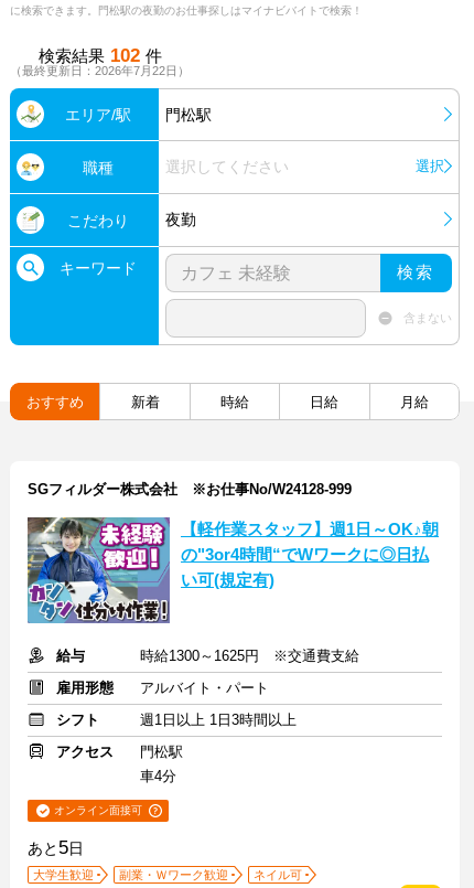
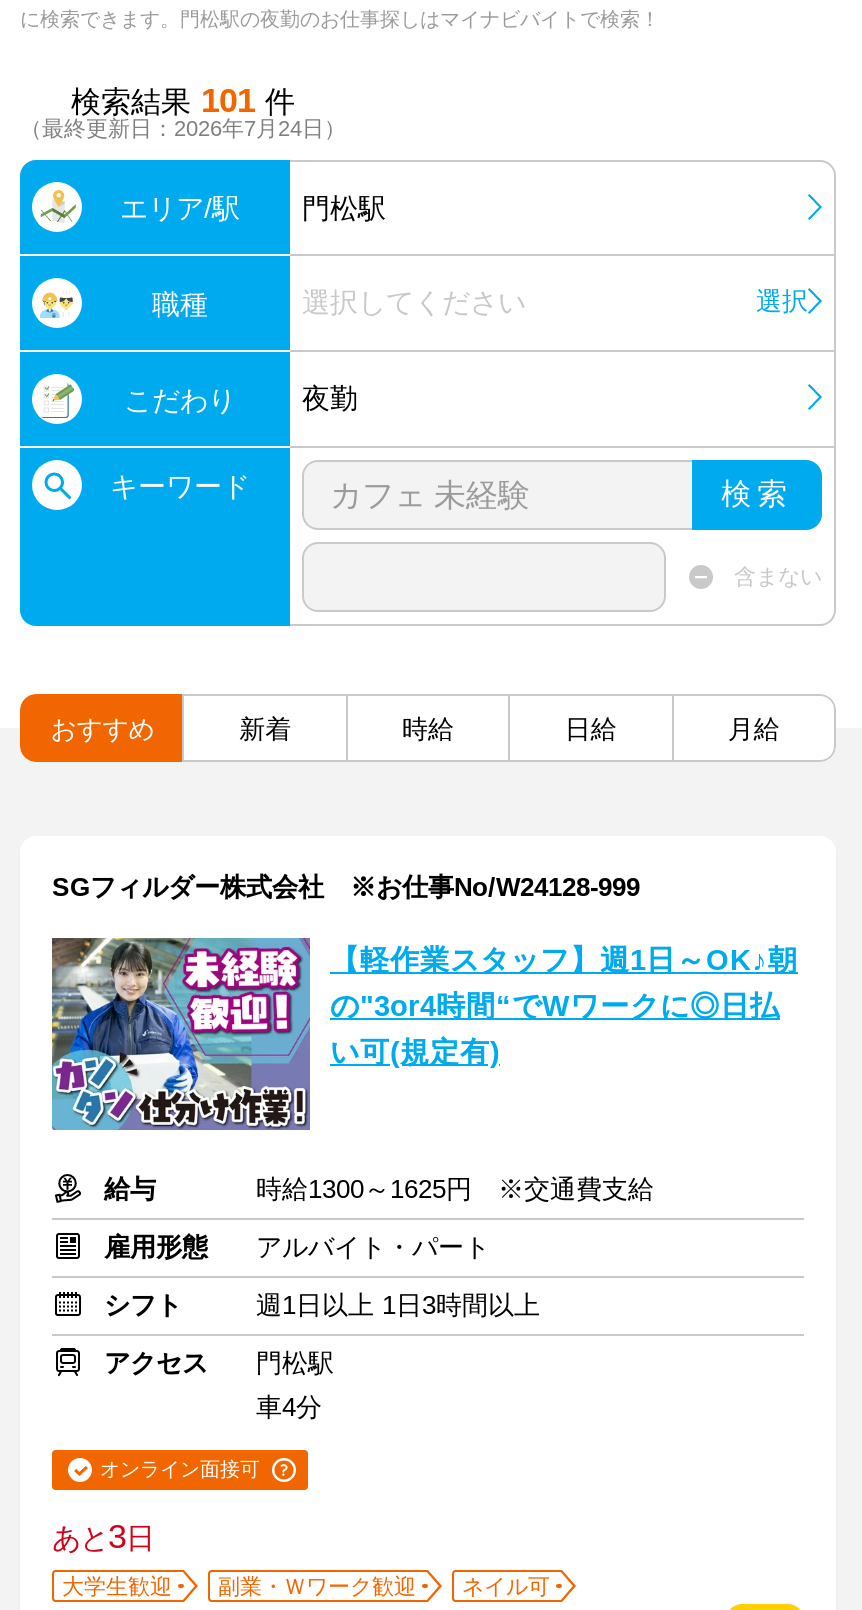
[38,45,161,66] 検索結果 102 件 -> [71,82,295,120] 検索結果 101 件
[10,64,190,77] （最終更新日：2026年7月22日） -> [20,116,346,140] （最終更新日：2026年7月24日）
[28,837,84,858] あと5日 -> [52,1518,154,1556] あと3日

